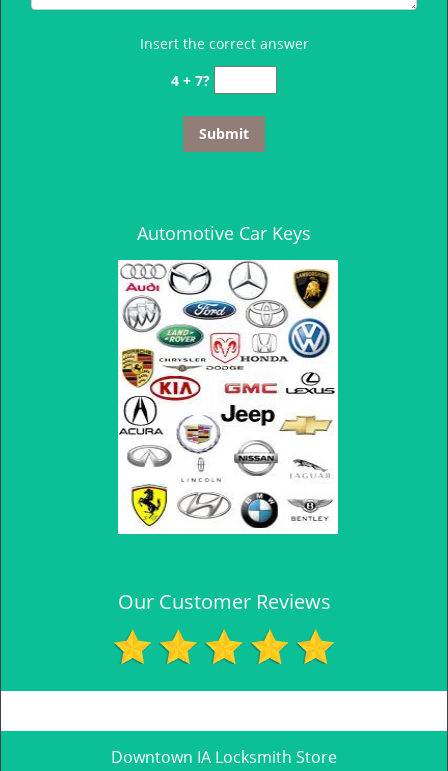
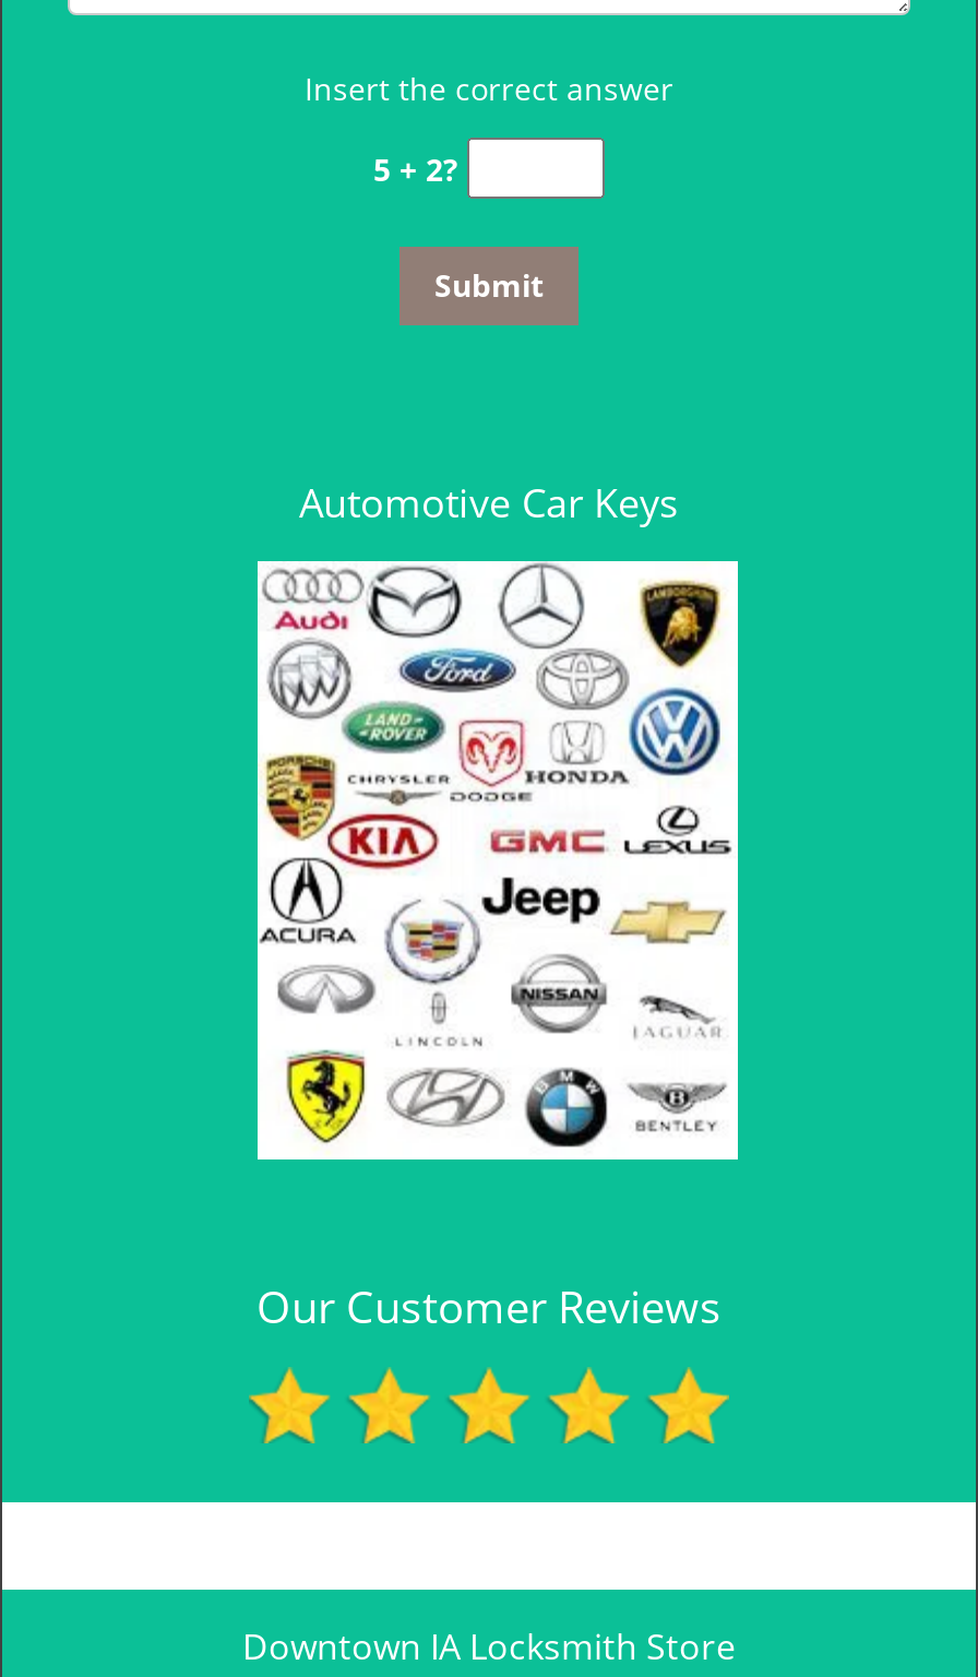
[171,71,210,90] 4 + 7? -> [373,148,458,190] 5 + 2?

